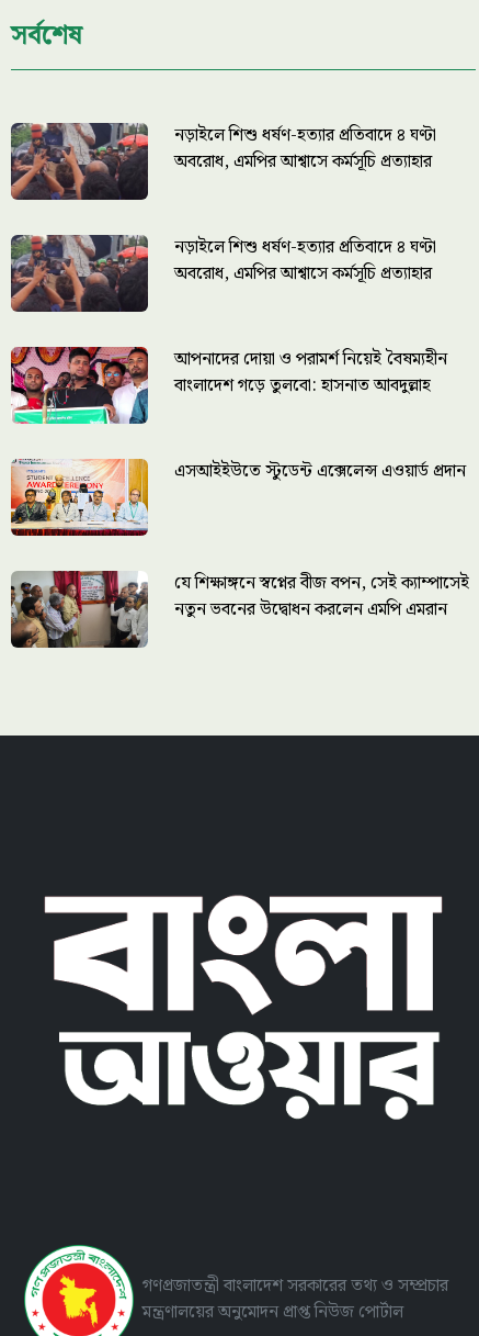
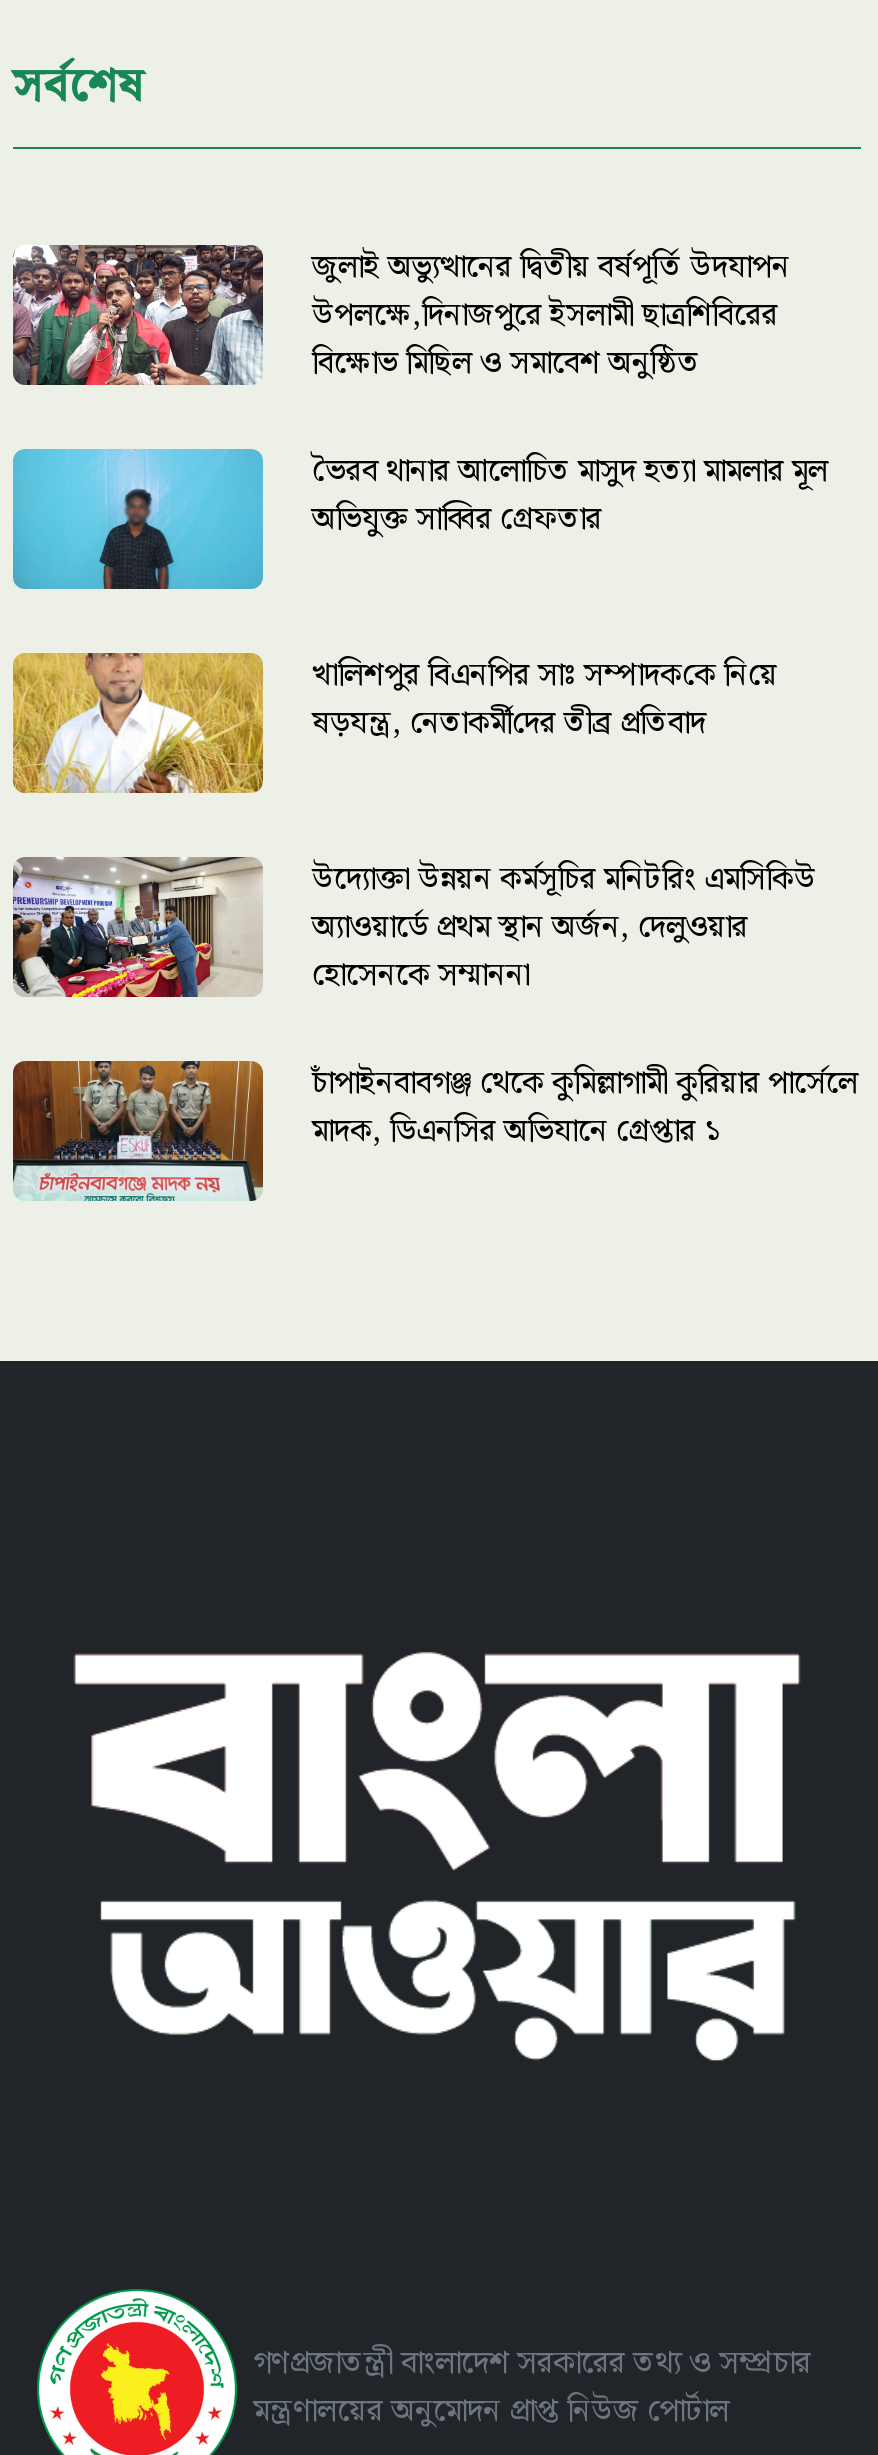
[10,122,437,201] [image] | নড়াইলে শিশু ধর্ষণ-হত্যার প্রতিবাদে ৪ ঘণ্টা | অবরোধ, এমপির আশ্বাসে কর্মসূচি প্রত্যাহার -> [11,243,790,389] [image] | জুলাই অভ্যুত্থানের দ্বিতীয় বর্ষপূর্তি উদযাপন | উপলক্ষে,দিনাজপুরে ইসলামী ছাত্রশিবিরের | বিক্ষোভ মিছিল ও সমাবেশ অনুষ্ঠিত
[10,234,437,313] [image] | নড়াইলে শিশু ধর্ষণ-হত্যার প্রতিবাদে ৪ ঘণ্টা | অবরোধ, এমপির আশ্বাসে কর্মসূচি প্রত্যাহার -> [11,447,828,591] [image] | ভৈরব থানার আলোচিত মাসুদ হত্যা মামলার মূল | অভিযুক্ত সাব্বির গ্রেফতার
[10,346,448,425] [image] | আপনাদের দোয়া ও পরামর্শ নিয়েই বৈষম্যহীন | বাংলাদেশ গড়ে তুলবো: হাসনাত আবদুল্লাহ -> [11,651,778,795] [image] | খা‌লিশপুর বিএন‌পির সাঃ সম্পাদক‌কে নি‌য়ে | ষড়যন্ত্র, নেতাকর্মী‌দের তীব্র প্রতিবাদ
[10,458,466,537] [image] | এসআইইউতে স্টুডেন্ট এক্সেলেন্স এওয়ার্ড প্রদান -> [11,855,816,1001] [image] | উদ্যোক্তা উন্নয়ন কর্মসূচির মনিটরিং এমসিকিউ | অ্যাওয়ার্ডে প্রথম স্থান অর্জন, দেলুওয়ার | হোসেনকে সম্মাননা
[10,570,469,649] [image] | যে শিক্ষাঙ্গনে স্বপ্নের বীজ বপন, সেই ক্যাম্পাসেই | নতুন ভবনের উদ্বোধন করলেন এমপি এমরান -> [11,1059,858,1203] [image] | চাঁপাইনবাবগঞ্জ থেকে কুমিল্লাগামী কুরিয়ার পার্সেলে | মাদক, ডিএনসির অভিযানে গ্রেপ্তার ১

